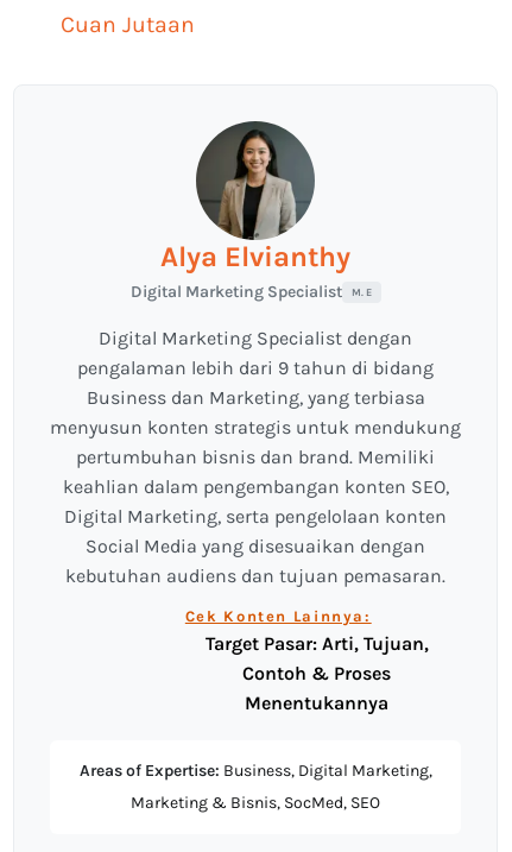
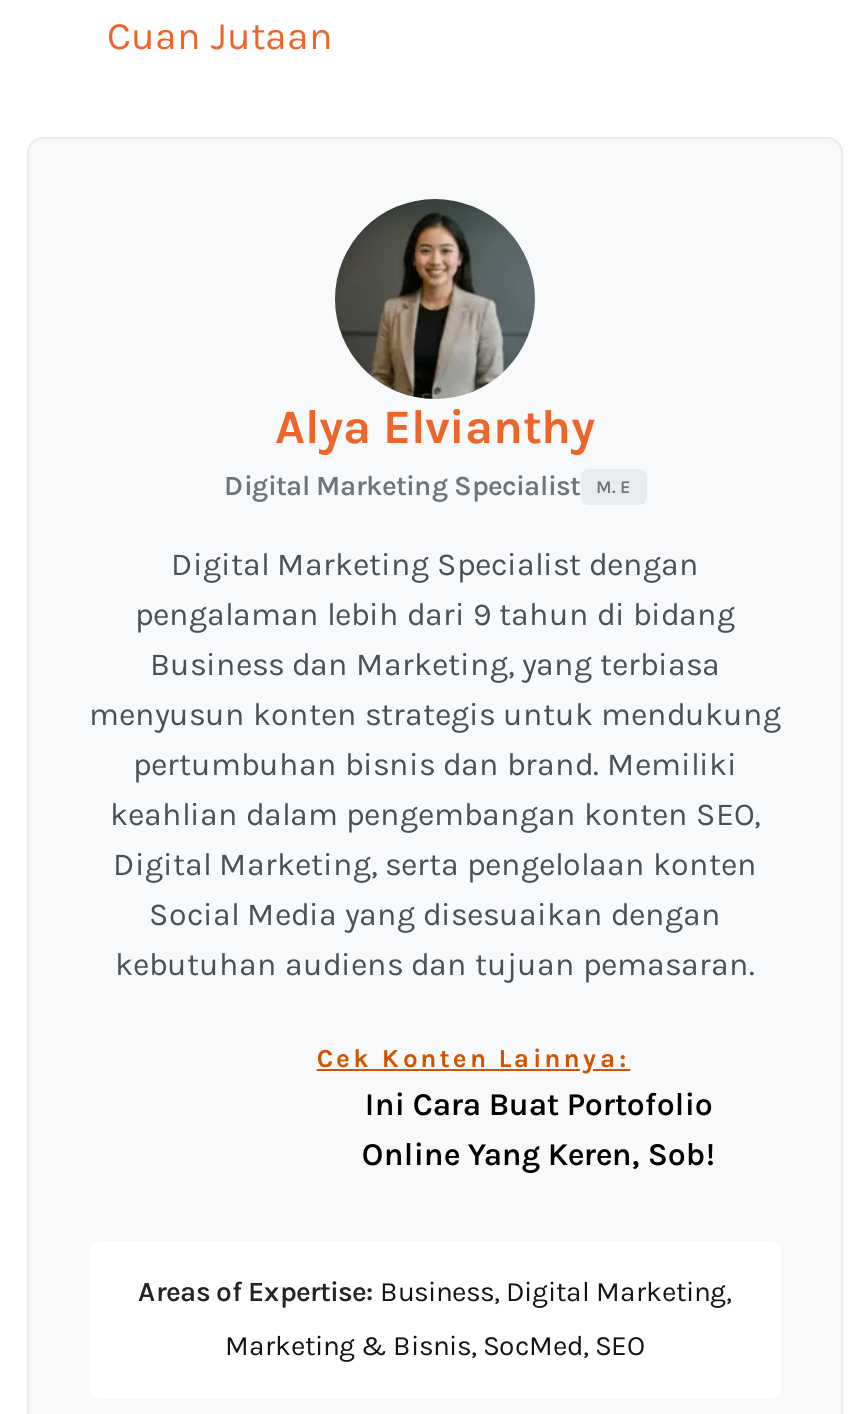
[205,632,429,714] Target Pasar: Arti, Tujuan, | Contoh & Proses | Menentukannya -> [362,1085,716,1173] Ini Cara Buat Portofolio | Online Yang Keren, Sob!

